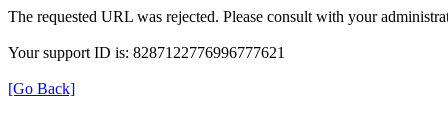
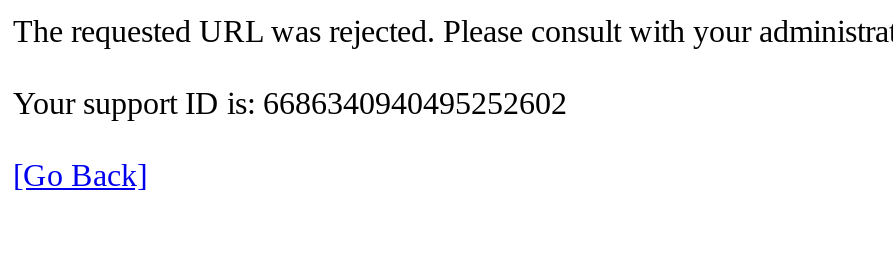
[8,44,285,61] Your support ID is: 8287122776996777621 -> [13,86,567,120] Your support ID is: 6686340940495252602

